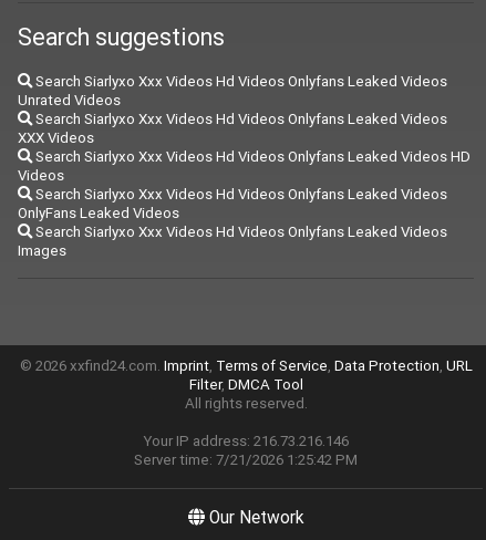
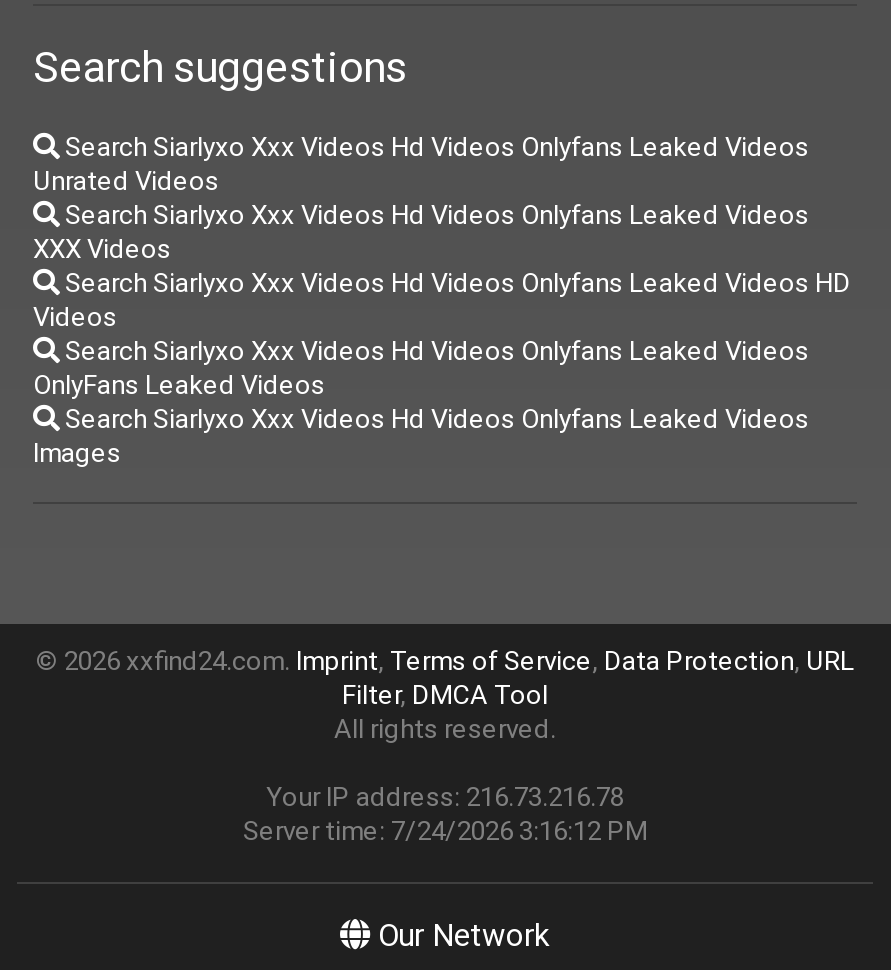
[143,431,349,450] Your IP address: 216.73.216.146 -> [266,779,624,813] Your IP address: 216.73.216.78
[134,450,358,469] Server time: 7/21/2026 1:25:42 PM -> [243,813,647,847] Server time: 7/24/2026 3:16:12 PM

